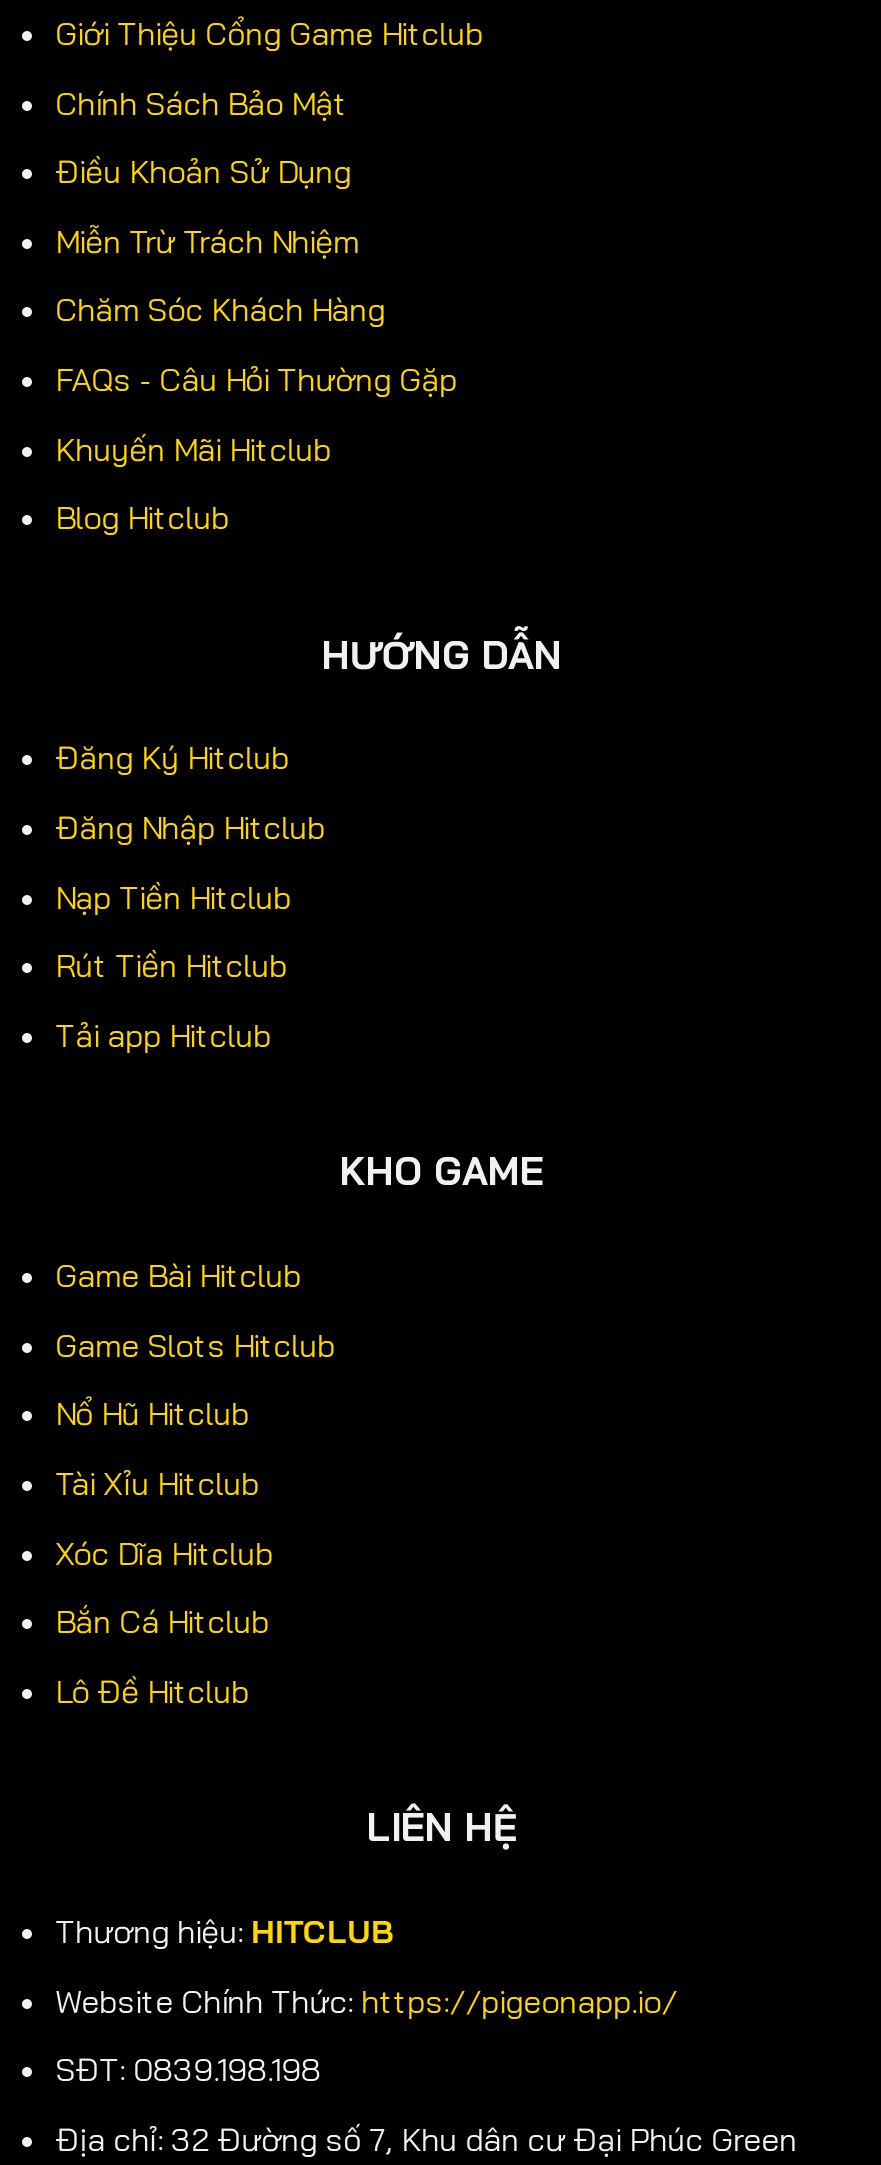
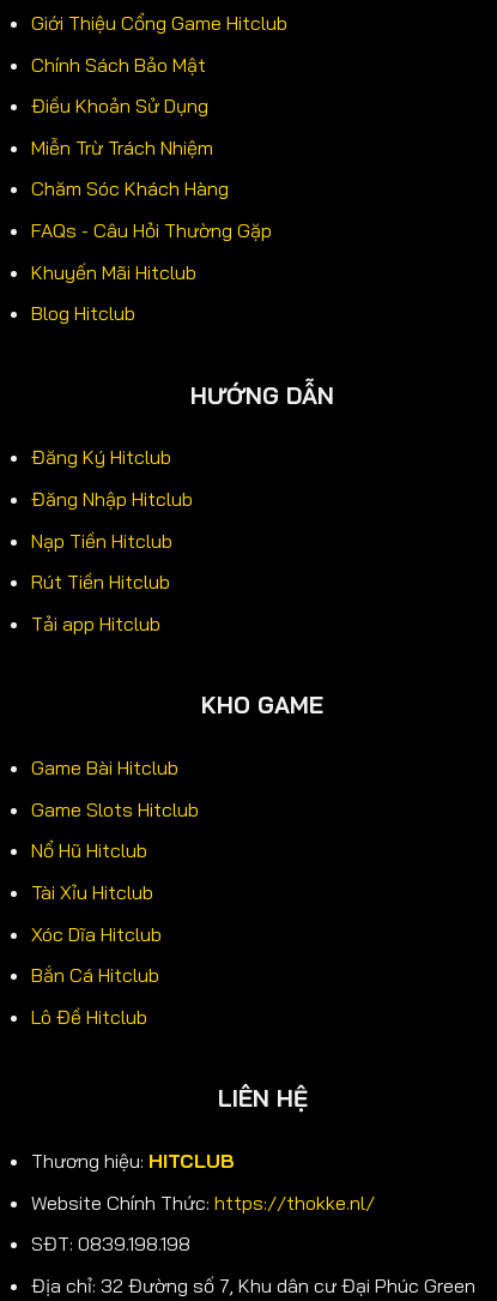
[55,1980,677,2020] Website Chính Thức: https://pigeonapp.io/ -> [31,1190,374,1214] Website Chính Thức: https://thokke.nl/

